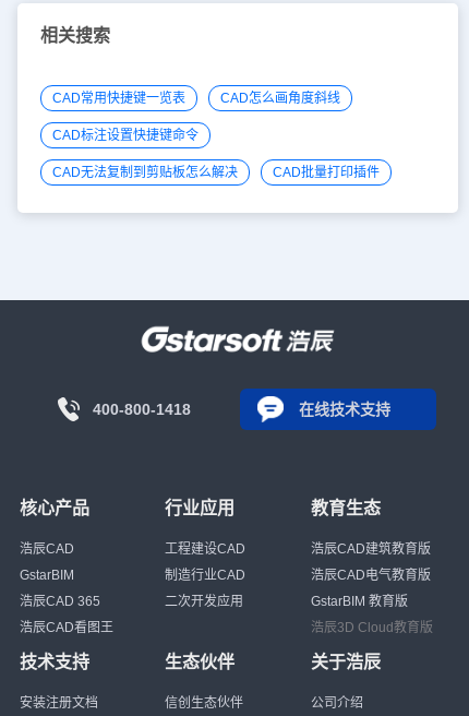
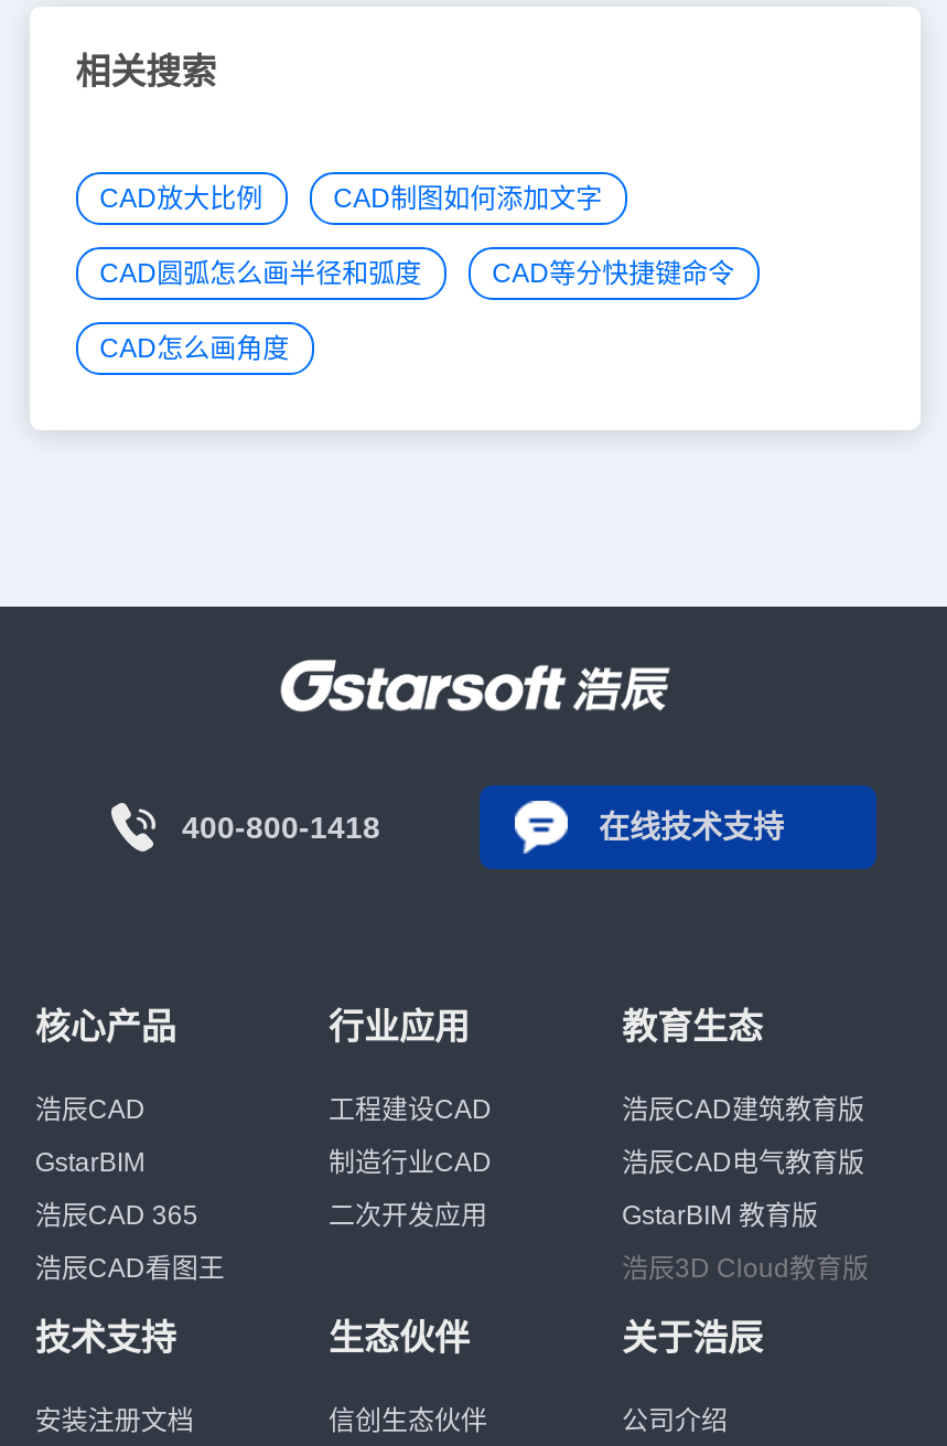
[52,91,340,106] CAD常用快捷键一览表 | CAD怎么画角度斜线 -> [99,184,602,215] CAD放大比例 | CAD制图如何添加文字
[52,128,198,144] CAD标注设置快捷键命令 -> [99,259,734,290] CAD圆弧怎么画半径和弧度 | CAD等分快捷键命令
[52,165,379,181] CAD无法复制到剪贴板怎么解决 | CAD批量打印插件 -> [99,334,289,365] CAD怎么画角度

